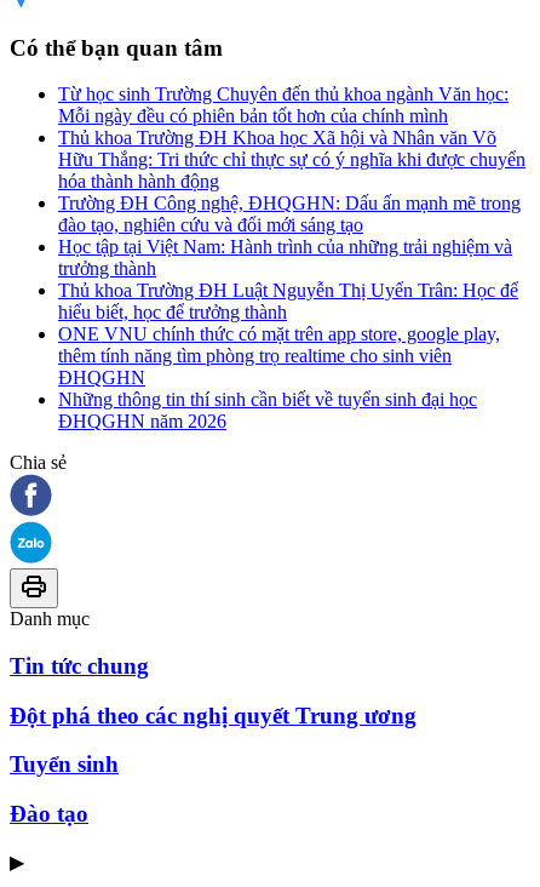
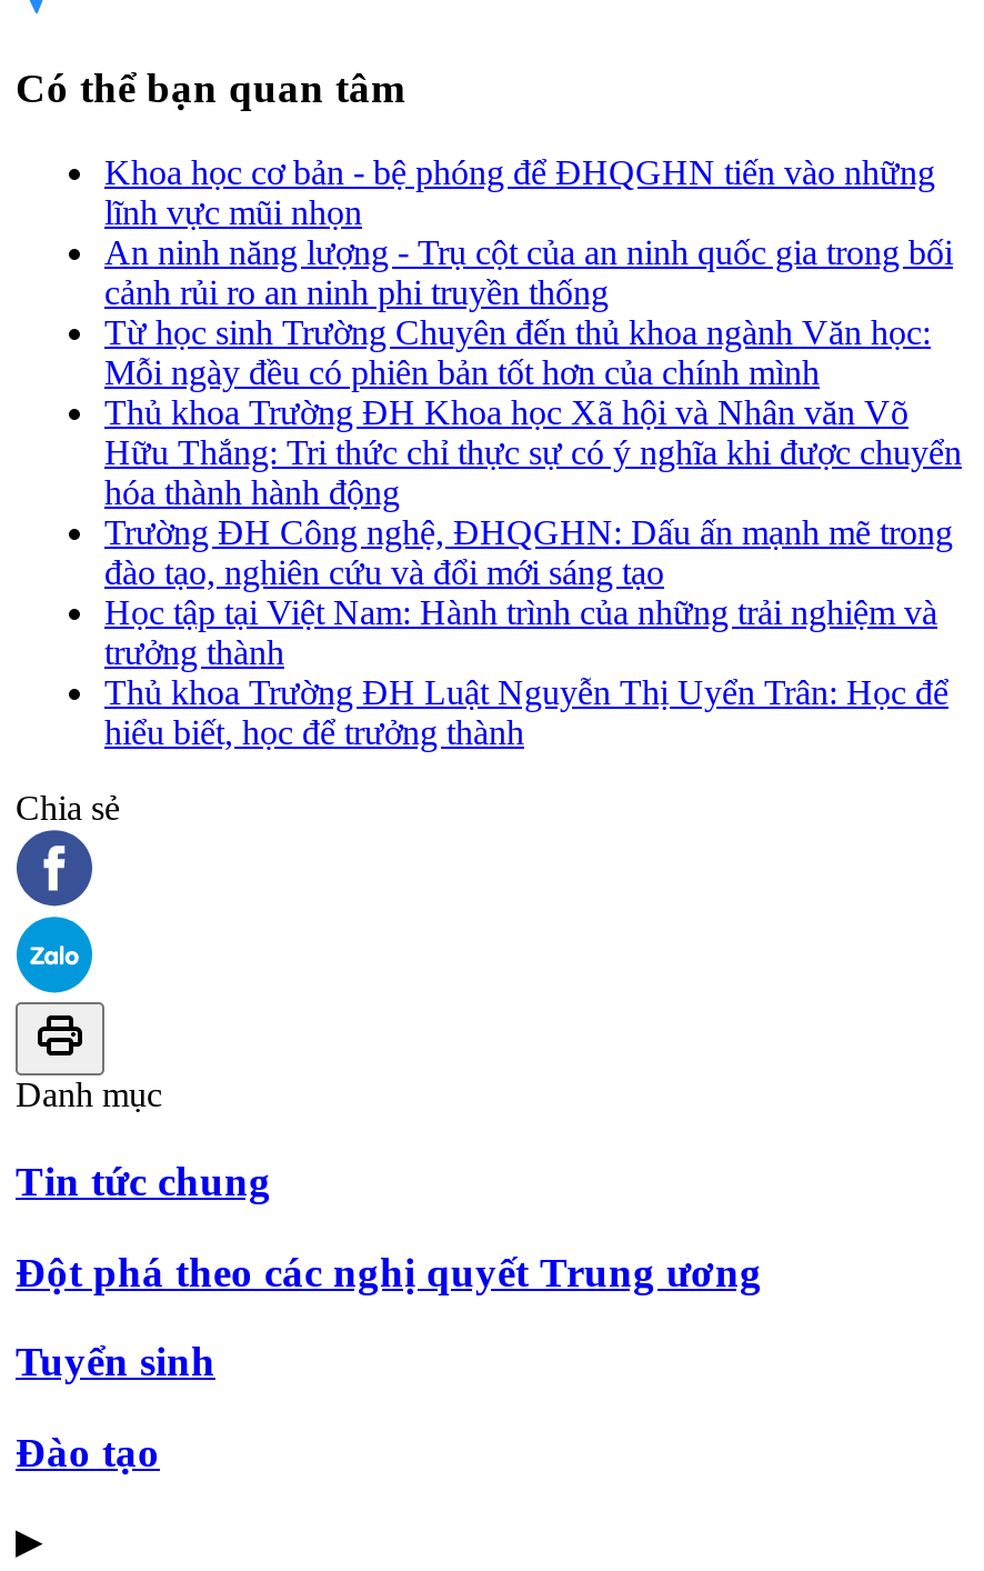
none -> [104,154,953,312] Khoa học cơ bản - bệ phóng để ĐHQGHN tiến vào những | lĩnh vực mũi nhọn | An ninh năng lượng - Trụ cột của an ninh quốc gia trong bối | cảnh rủi ro an ninh phi truyền thống
moved [58,84,525,323] -> [104,314,962,752]: Từ học sinh Trường Chuyên đến thủ khoa ngành Văn học: | Mỗi ngày đều có phiên bản tốt hơn của chính mình | Thủ khoa Trường ĐH Khoa học Xã hội và Nhân văn Võ | ... | Thủ khoa Trường ĐH Luật Nguyễn Thị Uyển Trân: Học để | hiểu biết, học để trưởng thành
[58,324,500,432] ONE VNU chính thức có mặt trên app store, google play, | thêm tính năng tìm phòng trọ realtime cho sinh viên | ĐHQGHN | Những thông tin thí sinh cần biết về tuyển sinh đại học | ĐHQGHN năm 2026 -> none

